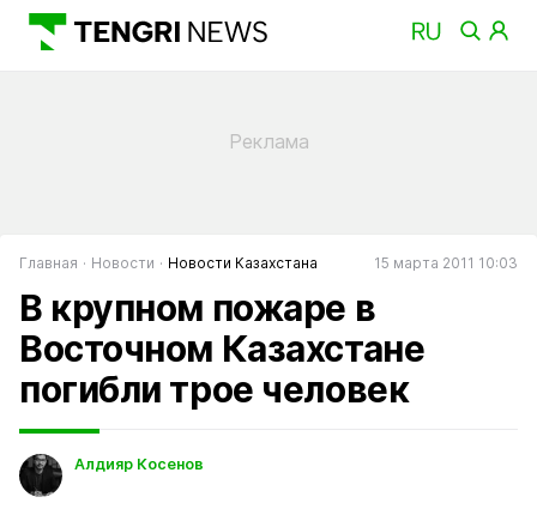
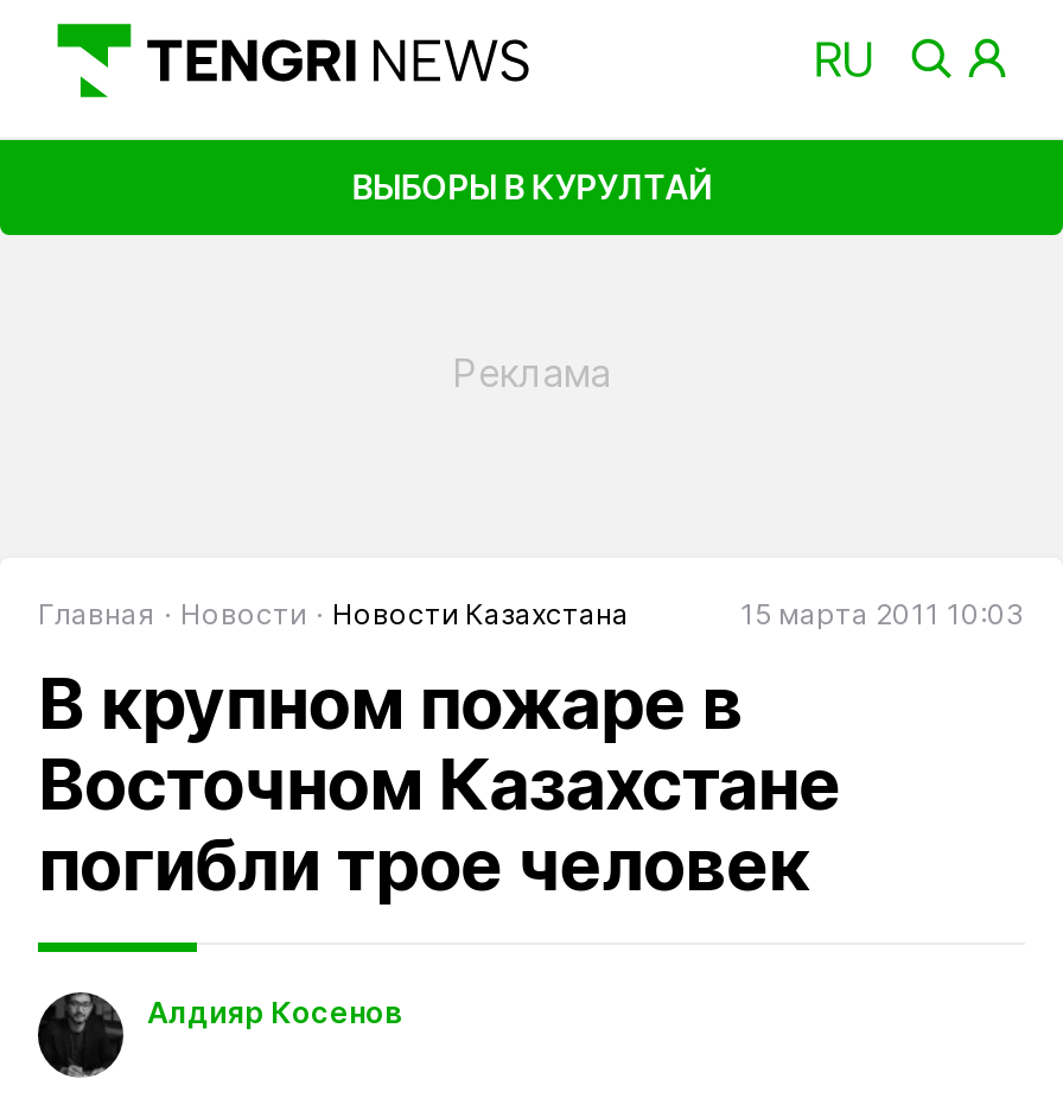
none -> [352,165,711,206] ВЫБОРЫ В КУРУЛТАЙ

